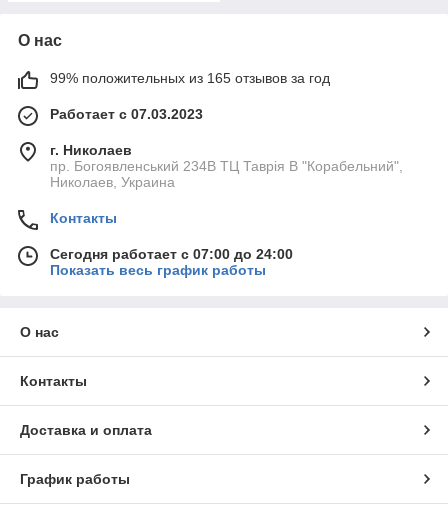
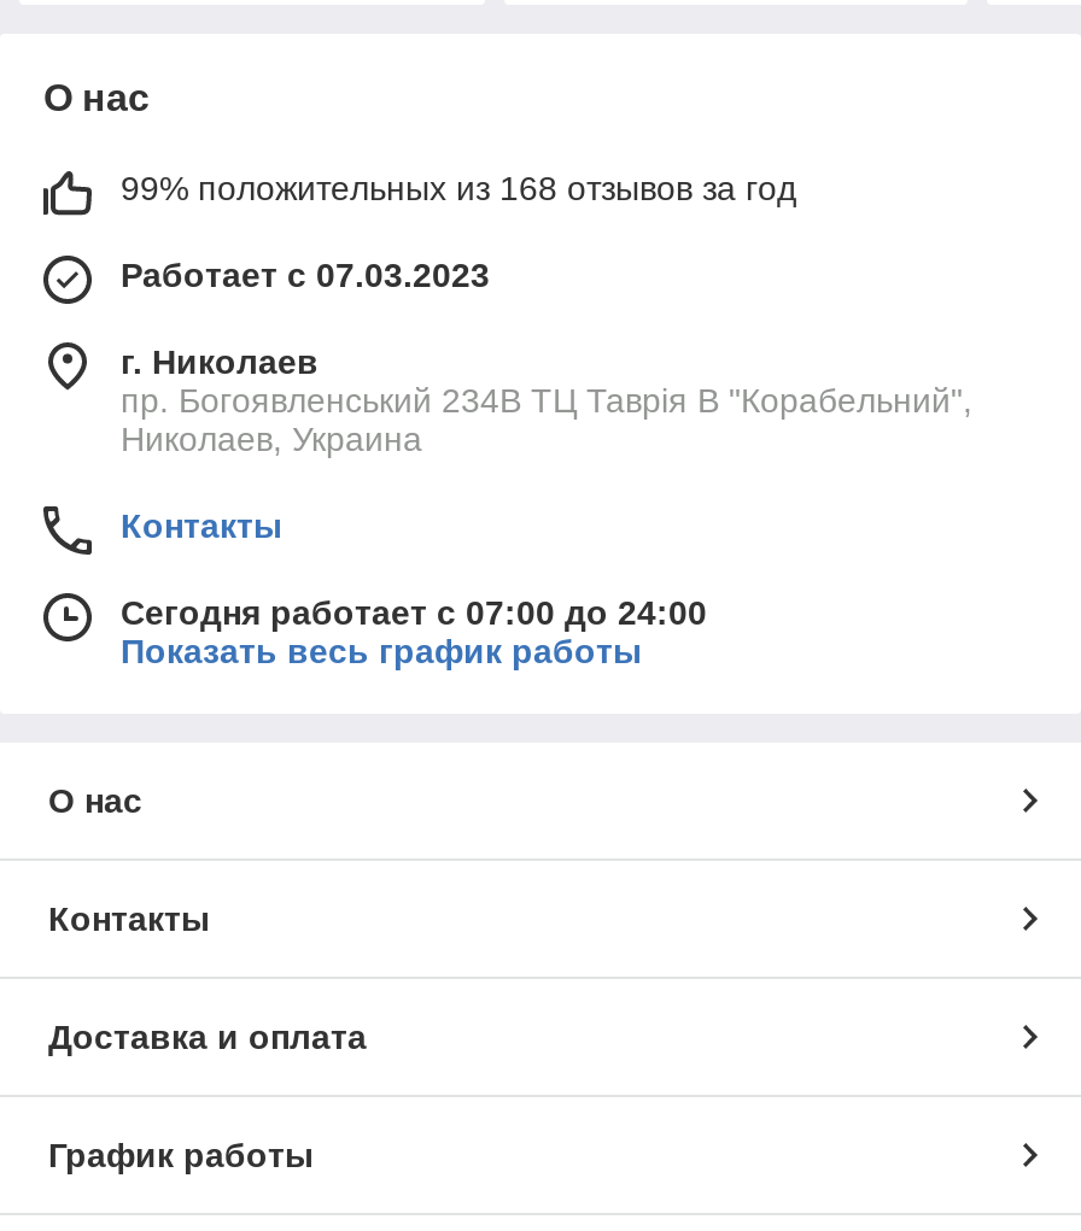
[50,70,330,86] 99% положительных из 165 отзывов за год -> [121,168,796,207] 99% положительных из 168 отзывов за год

